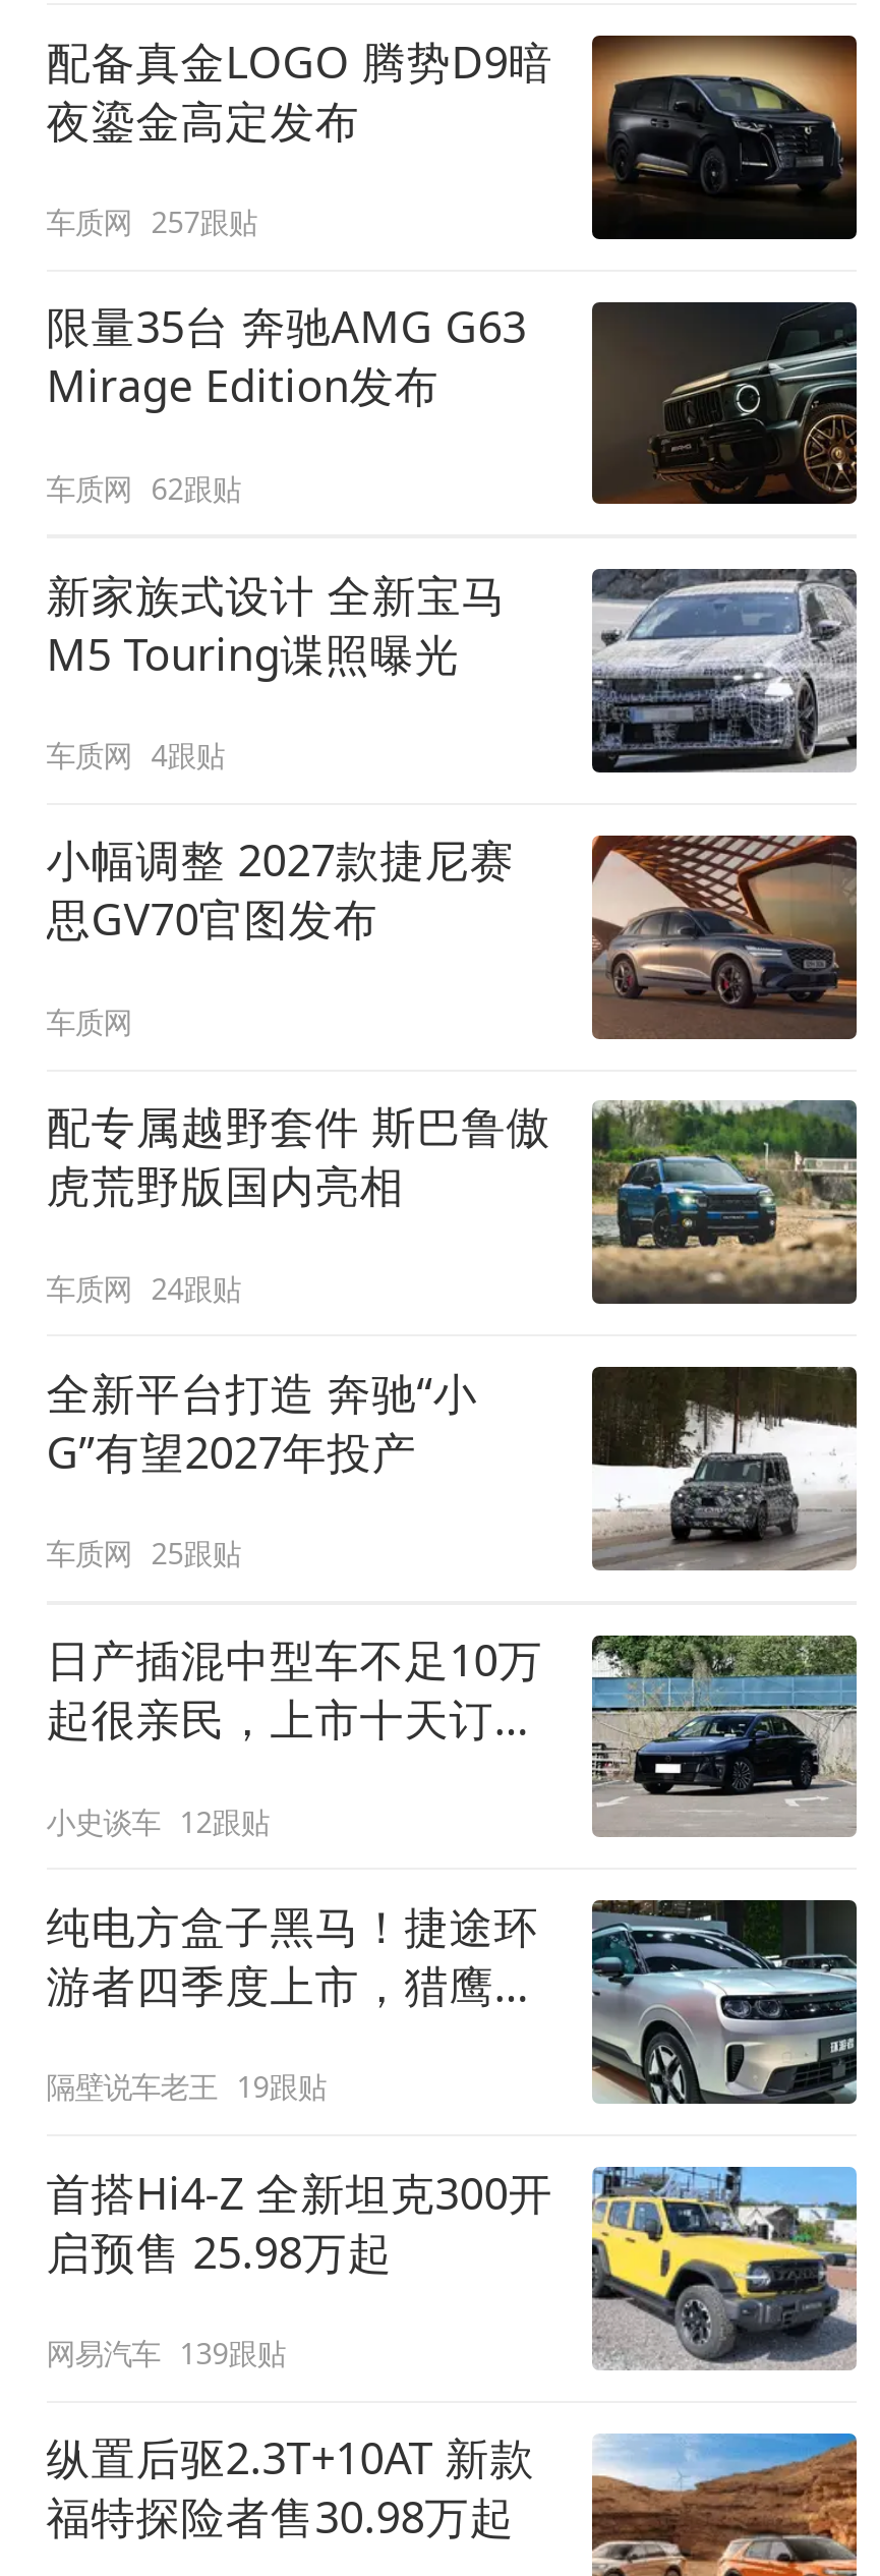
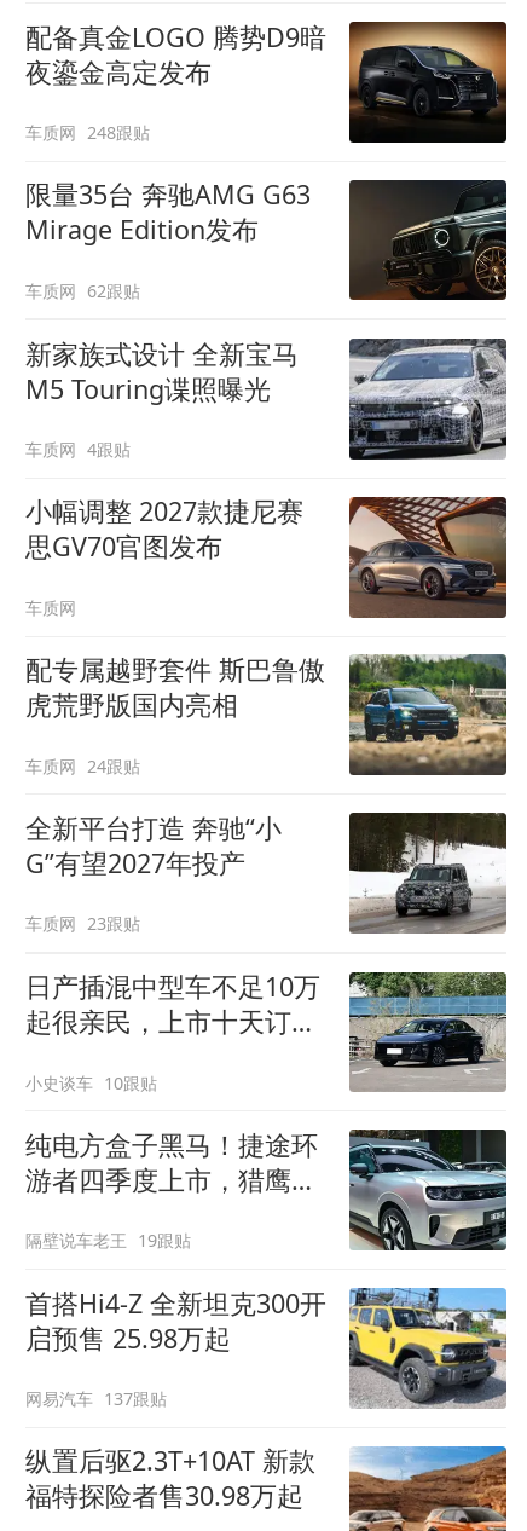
[46,203,257,242] 车质网 257跟贴 -> [25,121,150,144] 车质网 248跟贴
[46,1534,241,1573] 车质网 25跟贴 -> [25,912,141,935] 车质网 23跟贴
[46,1802,269,1841] 小史谈车 12跟贴 -> [25,1071,157,1094] 小史谈车 10跟贴
[46,2334,285,2372] 网易汽车 139跟贴 -> [25,1387,167,1410] 网易汽车 137跟贴

